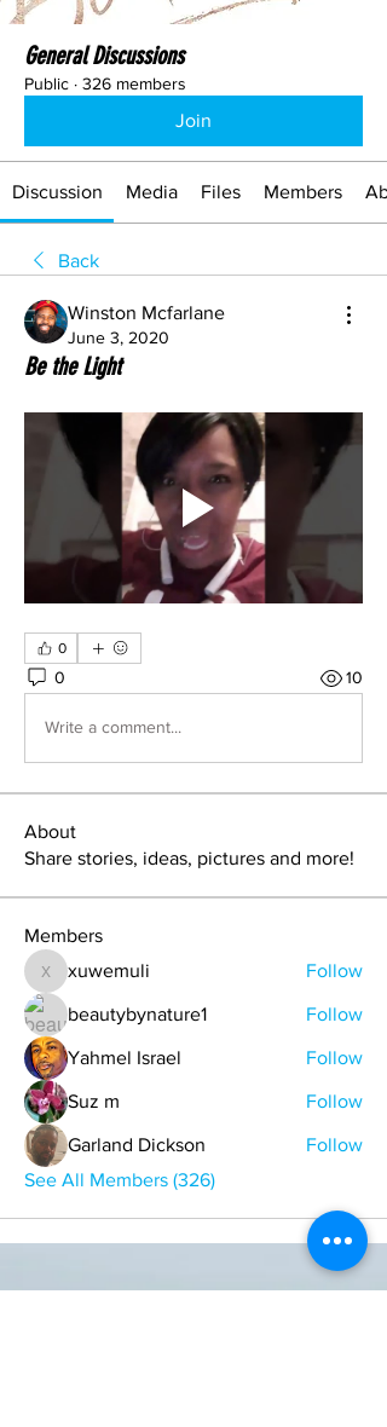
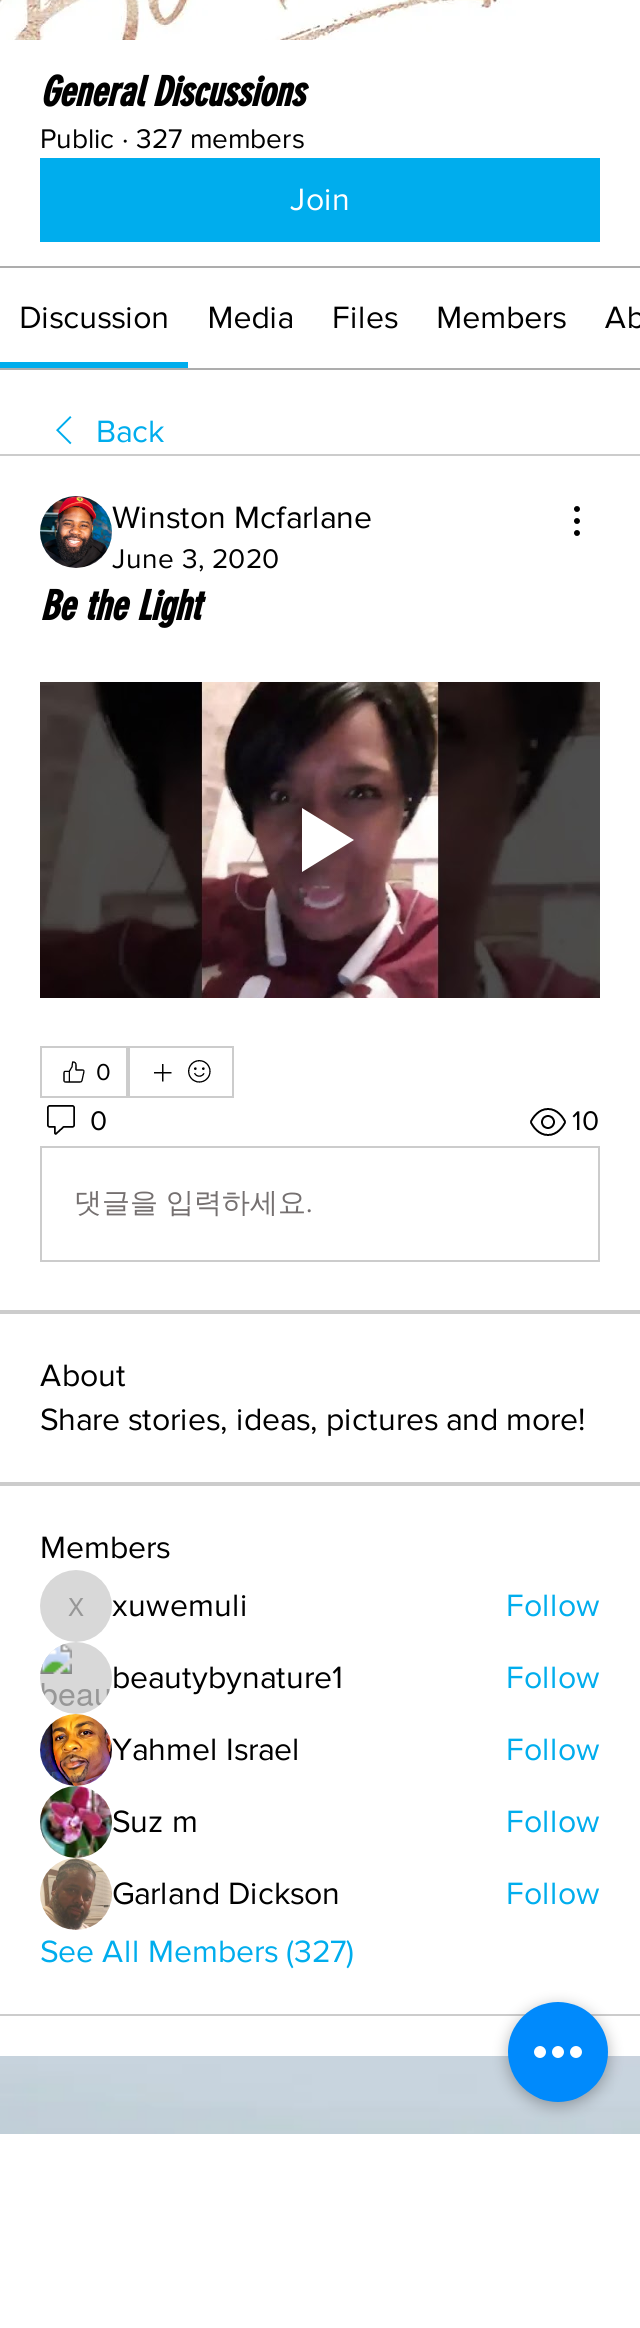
[24,74,186,93] Public · 326 members -> [40,122,306,154] Public · 327 members
[45,717,181,736] Write a comment... -> [74,1186,312,1218] 댓글을 입력하세요.
[24,1169,215,1189] See All Members (326) -> [40,1933,354,1967] See All Members (327)

